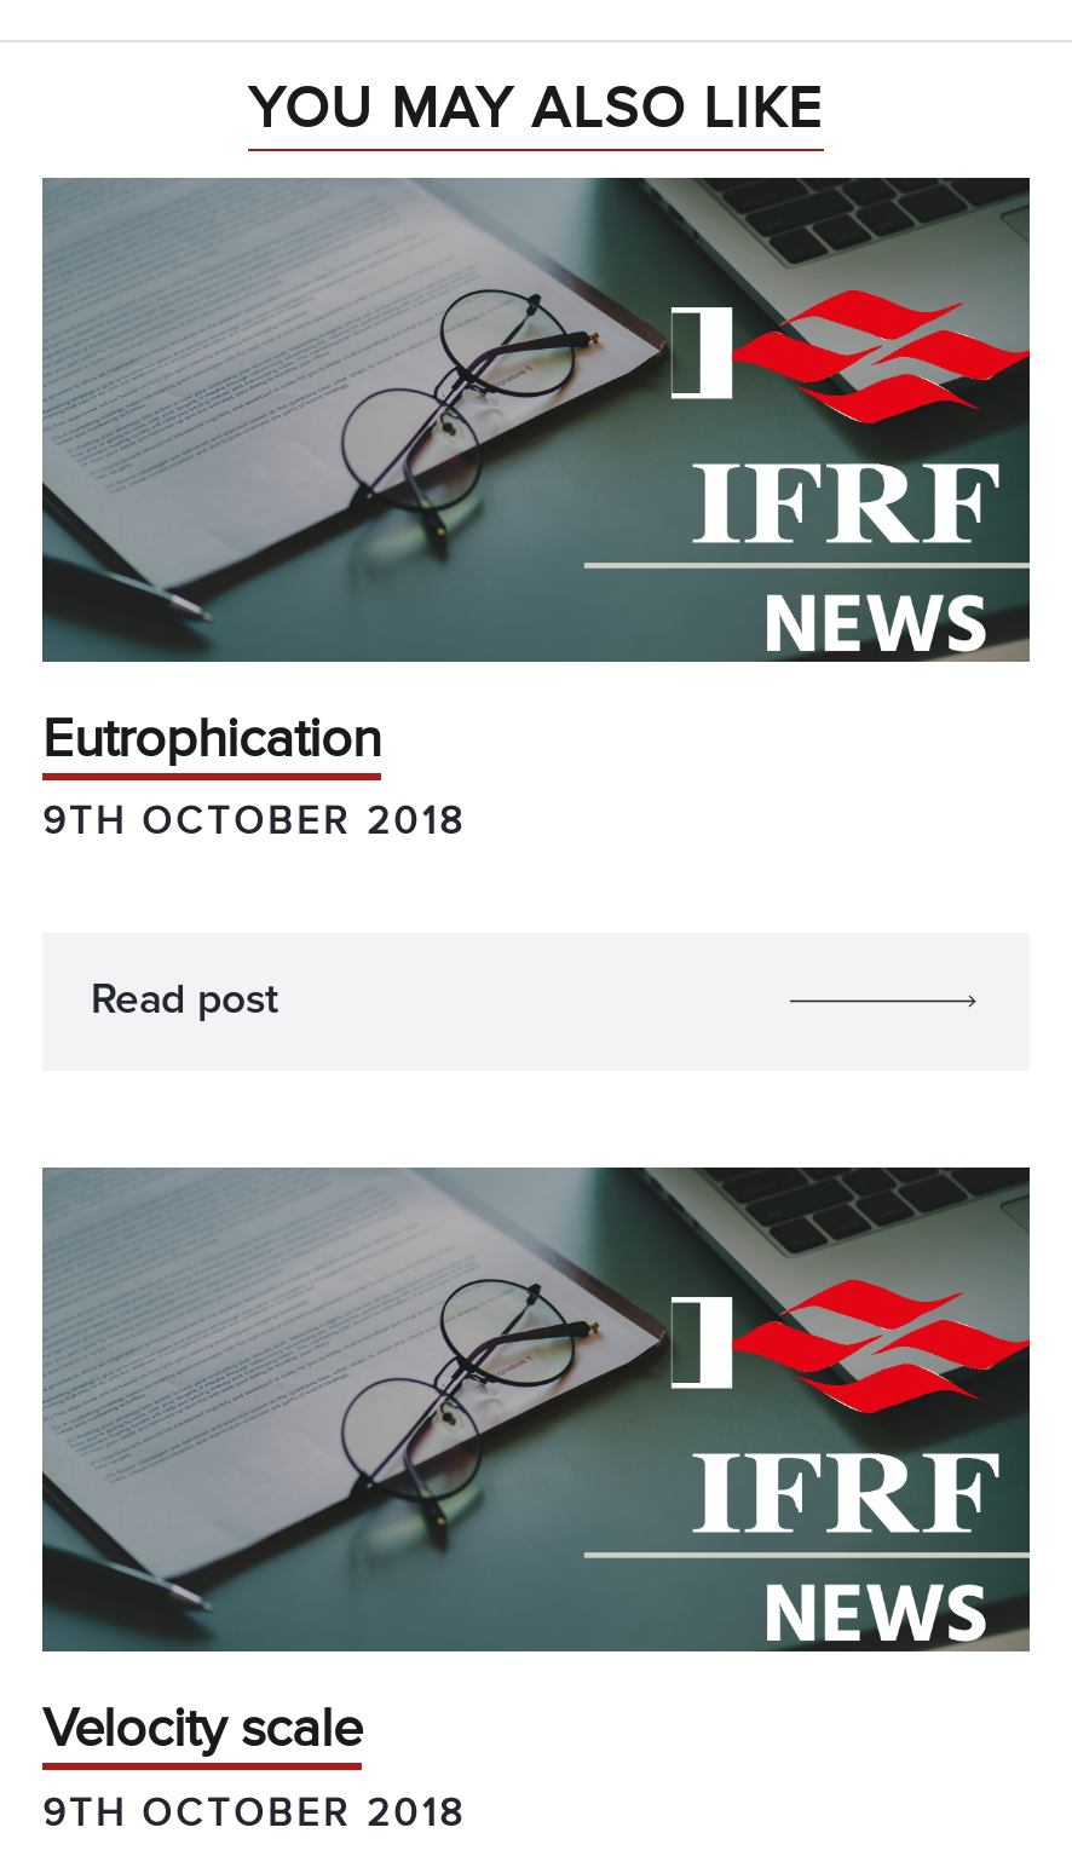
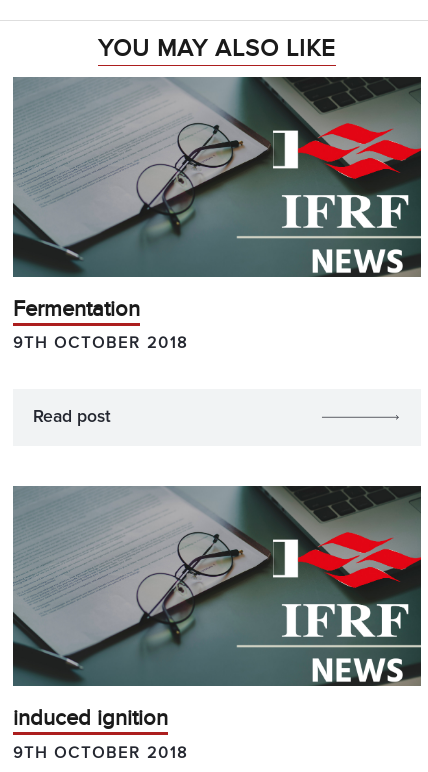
[42,708,381,773] Eutrophication -> [13,296,140,323] Fermentation
[42,1697,362,1763] Velocity scale -> [13,705,168,732] induced ignition

